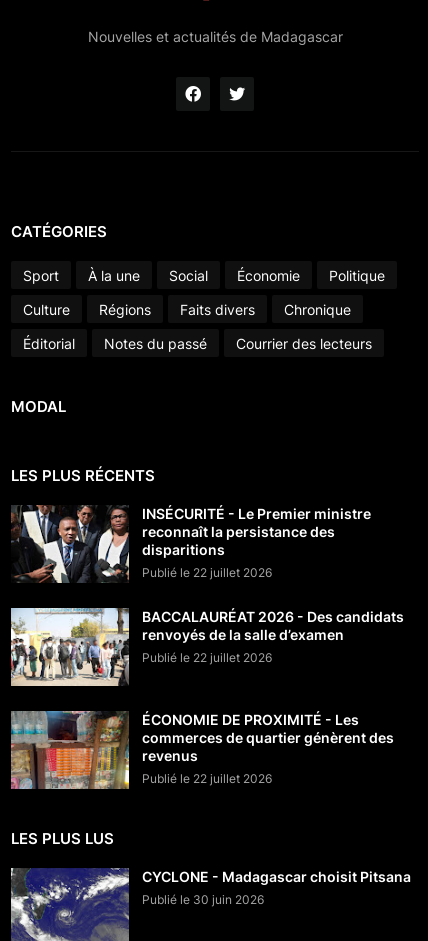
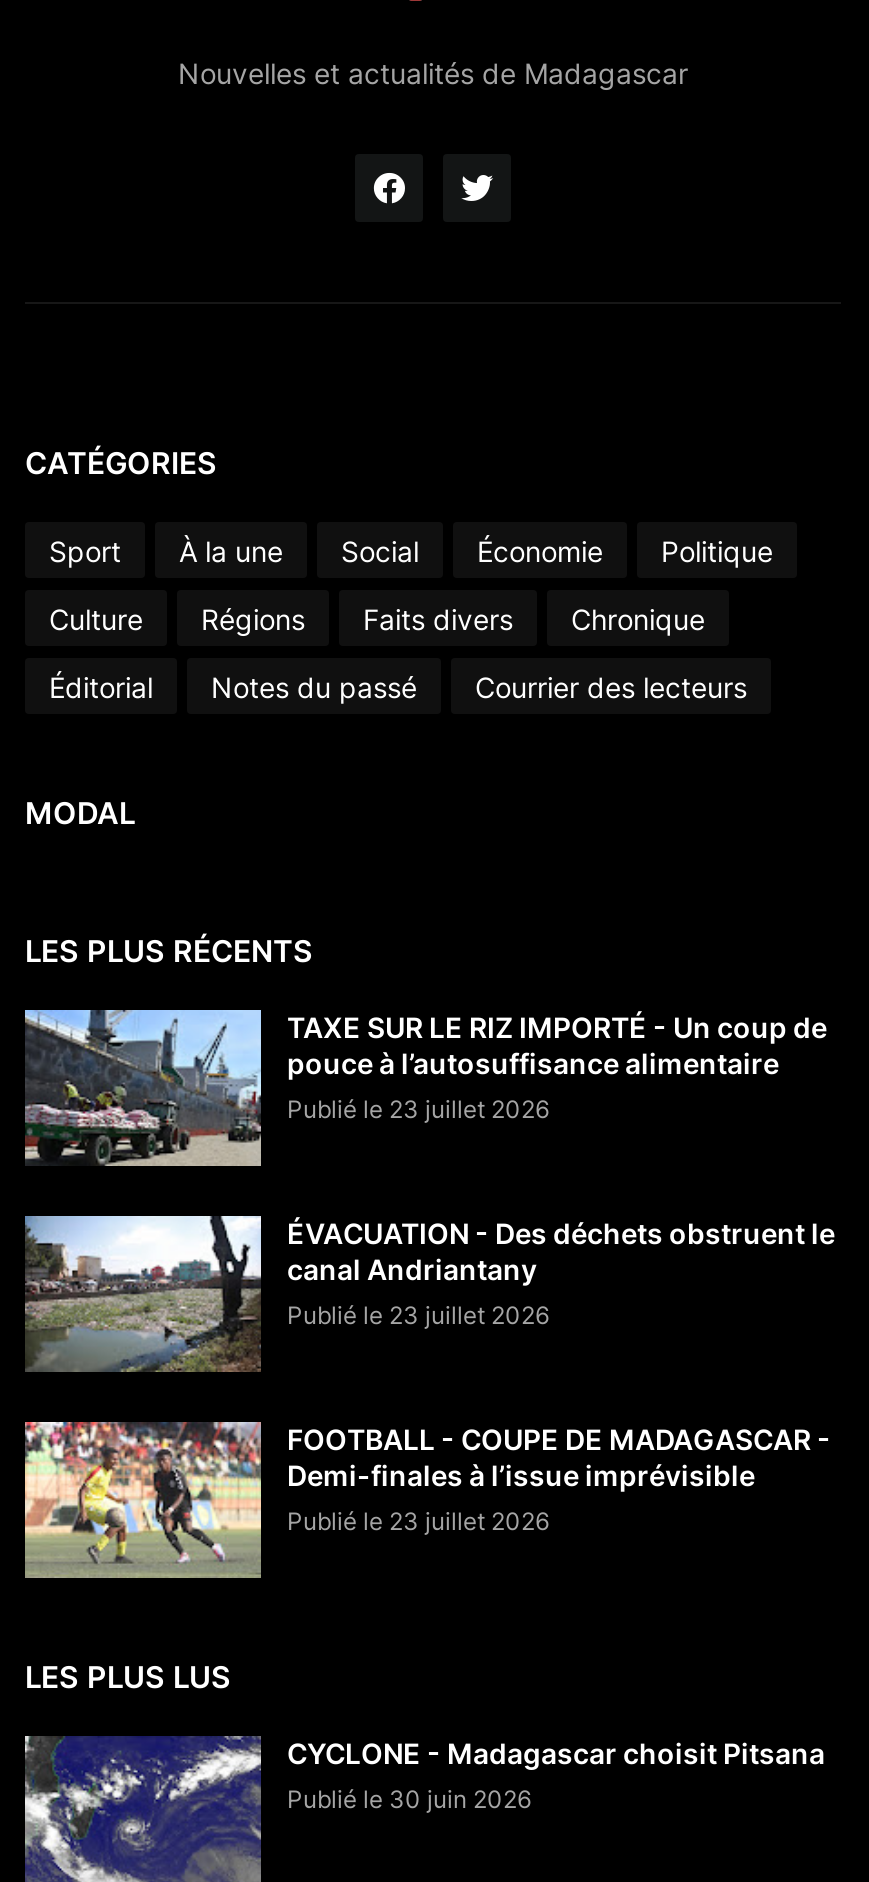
[11,504,371,583] [image] | INSÉCURITÉ - Le Premier ministre | reconnaît la persistance des | disparitions | Publié le 22 juillet 2026 -> [23,1008,827,1168] [image] | TAXE SUR LE RIZ IMPORTÉ - Un coup de | pouce à l’autosuffisance alimentaire | Publié le 23 juillet 2026
[10,607,404,687] [image] | BACCALAURÉAT 2026 - Des candidats | renvoyés de la salle d’examen | Publié le 22 juillet 2026 -> [25,1214,835,1372] [image] | ÉVACUATION - Des déchets obstruent le | canal Andriantany | Publié le 23 juillet 2026
[10,710,394,789] [image] | ÉCONOMIE DE PROXIMITÉ - Les | commerces de quartier génèrent des | revenus | Publié le 22 juillet 2026 -> [23,1420,831,1578] [image] | FOOTBALL - COUPE DE MADAGASCAR - | Demi-finales à l’issue imprévisible | Publié le 23 juillet 2026

